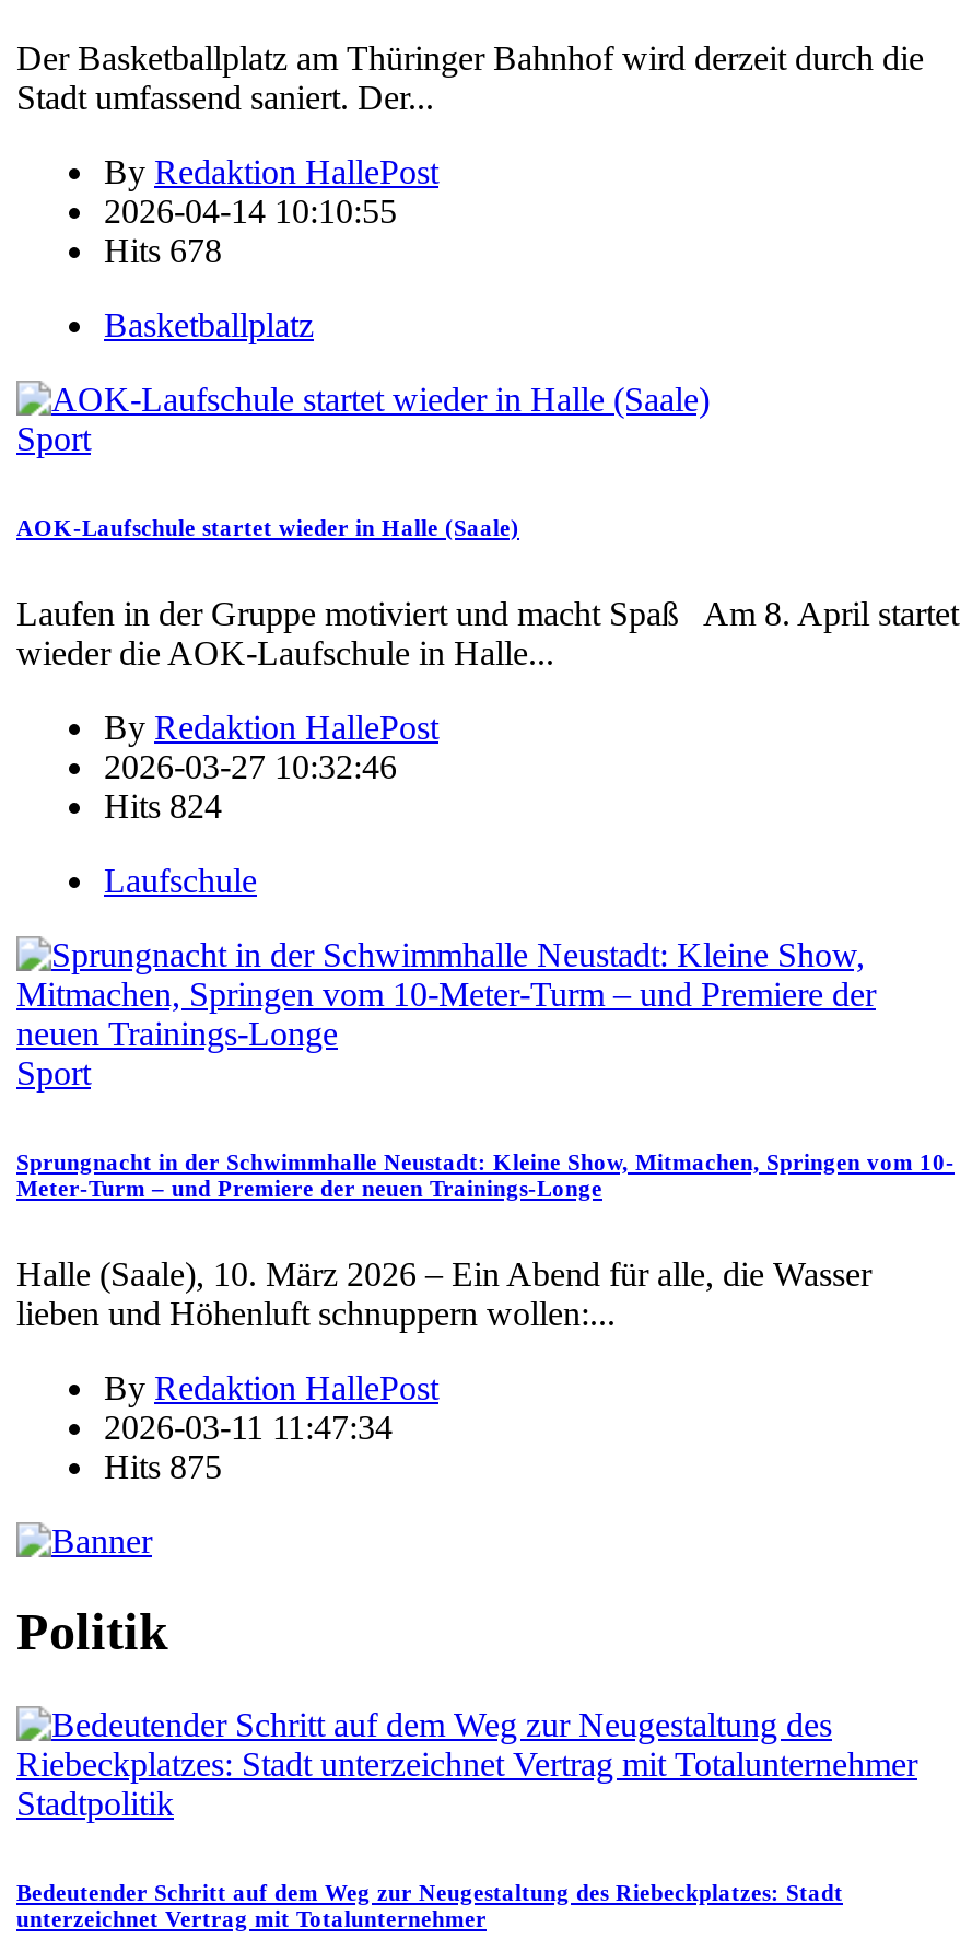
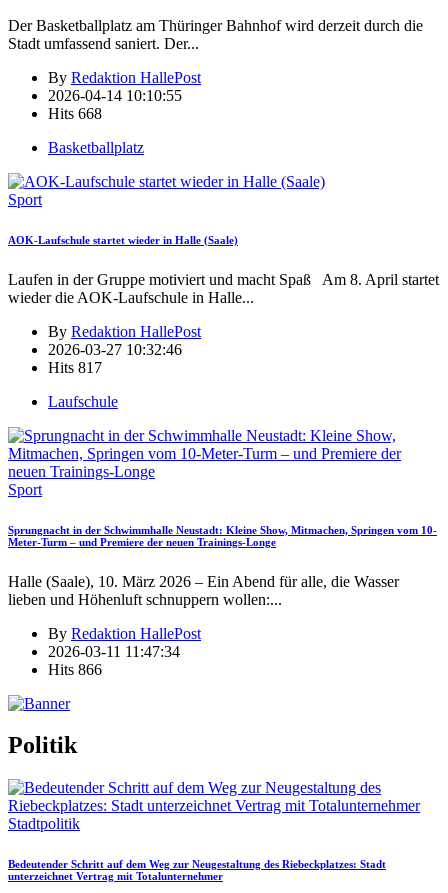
[104,231,222,268] Hits 678 -> [48,105,102,122] Hits 668
[104,787,222,824] Hits 824 -> [48,359,102,376] Hits 817
[104,1447,222,1484] Hits 875 -> [48,660,102,677] Hits 866

